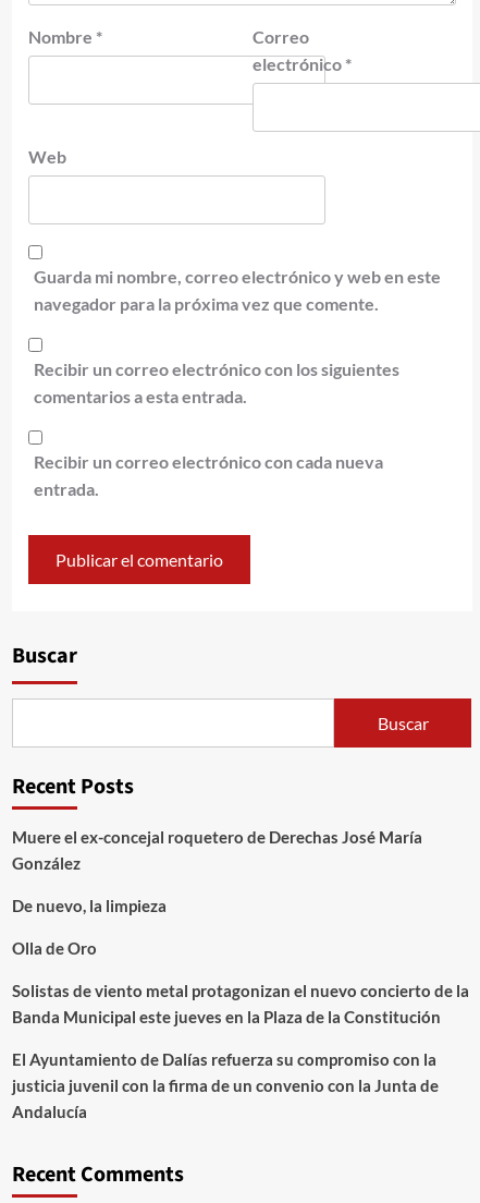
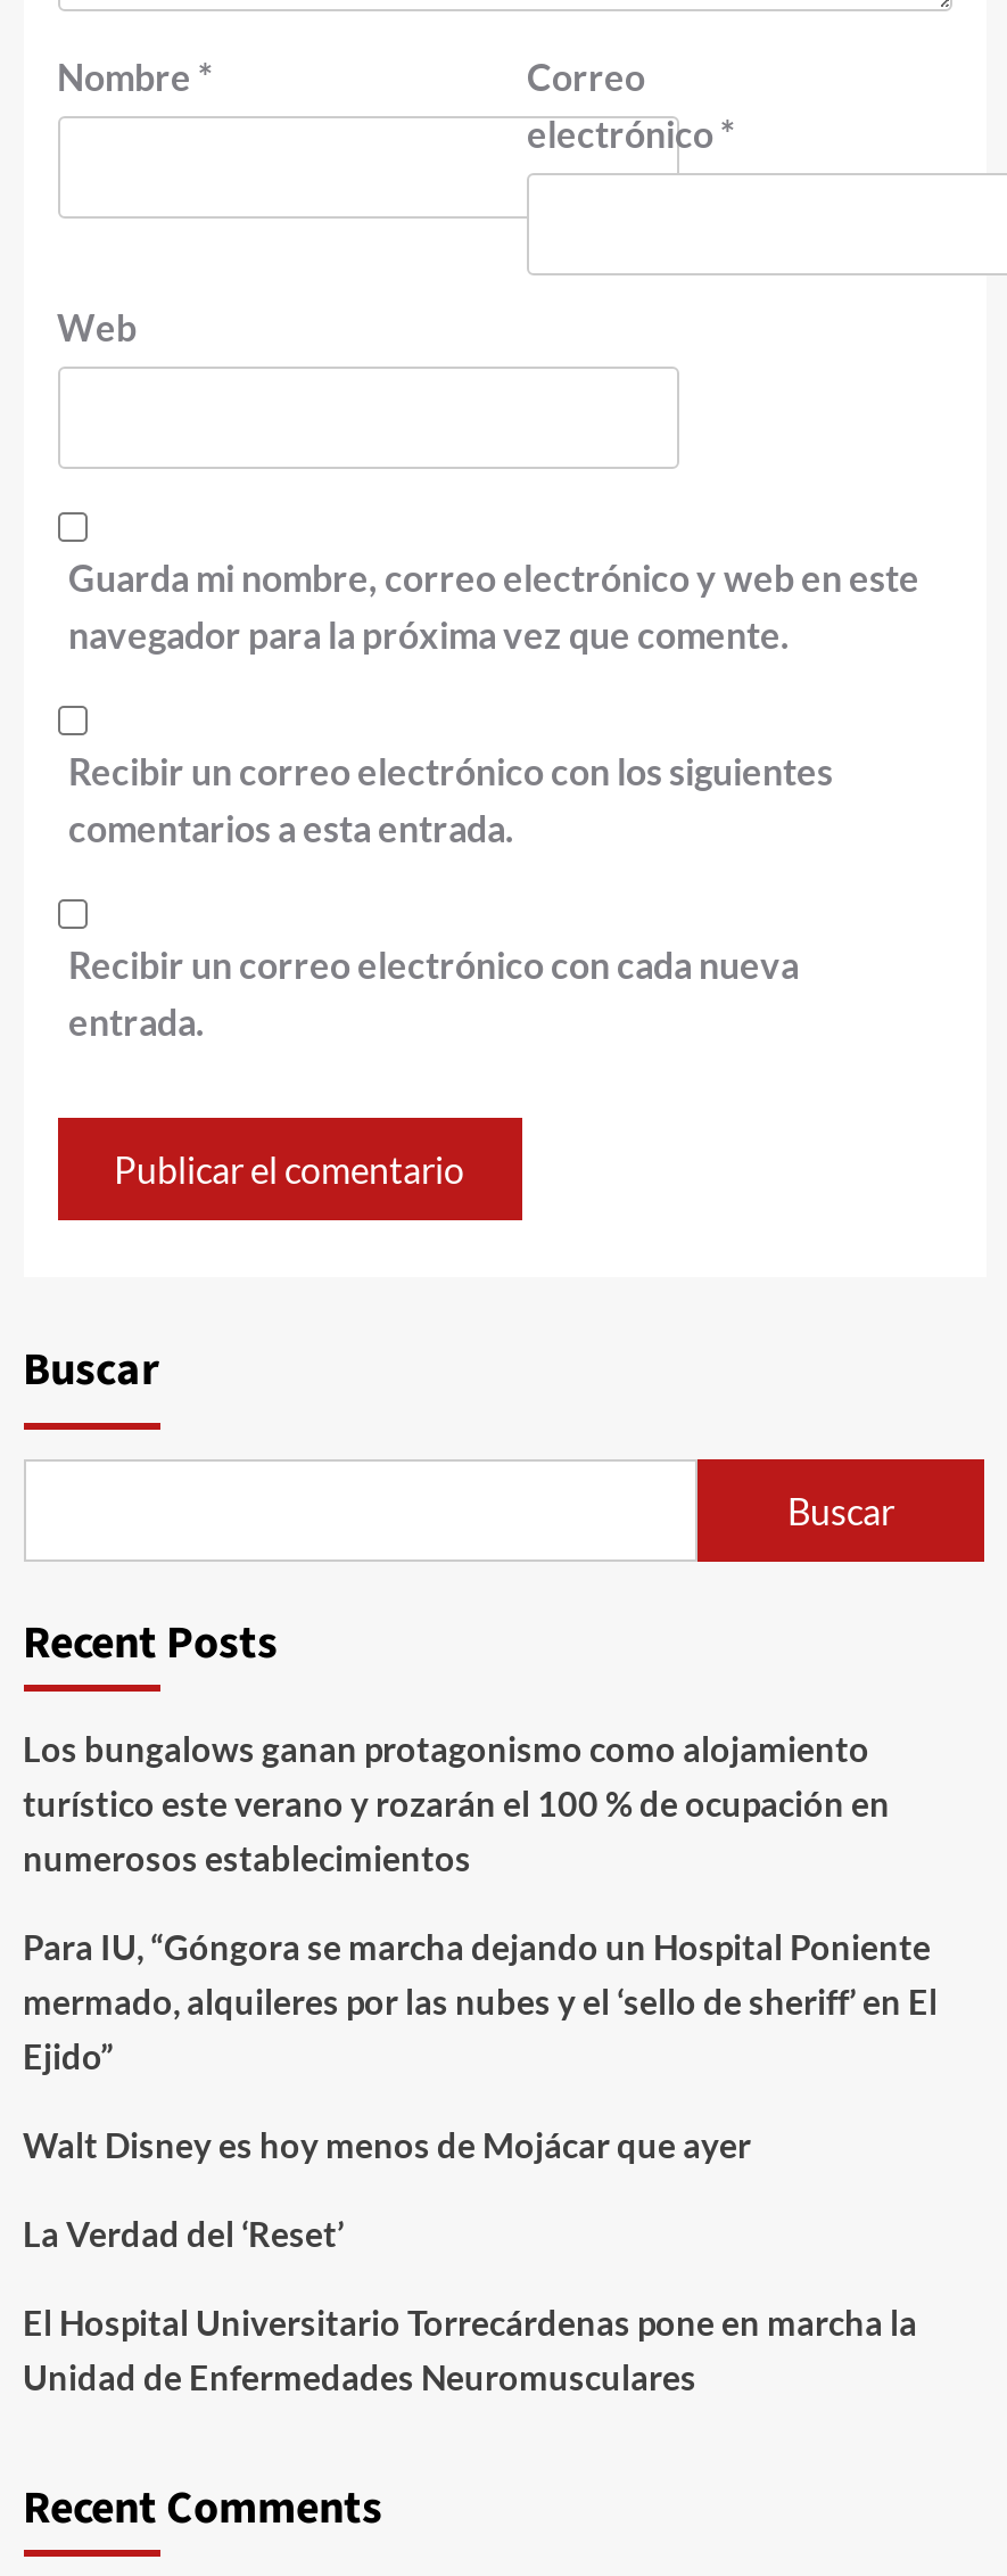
[11,827,422,873] Muere el ex-concejal roquetero de Derechas José María | González -> [23,1728,890,1879] Los bungalows ganan protagonismo como alojamiento | turístico este verano y rozarán el 100 % de ocupación en | numerosos establecimientos
[11,896,166,916] De nuevo, la limpieza -> [23,1926,938,2077] Para IU, “Góngora se marcha dejando un Hospital Poniente | mermado, alquileres por las nubes y el ‘sello de sheriff’ en El | Ejido”
[11,938,96,958] Olla de Oro -> [23,2125,751,2166] Walt Disney es hoy menos de Mojácar que ayer
[11,981,469,1027] Solistas de viento metal protagonizan el nuevo concierto de la | Banda Municipal este jueves en la Plaza de la Constitución -> [23,2213,344,2254] La Verdad del ‘Reset’
[11,1050,438,1121] El Ayuntamiento de Dalías refuerza su compromiso con la | justicia juvenil con la firma de un convenio con la Junta de | Andalucía -> [23,2302,917,2398] El Hospital Universitario Torrecárdenas pone en marcha la | Unidad de Enfermedades Neuromusculares

